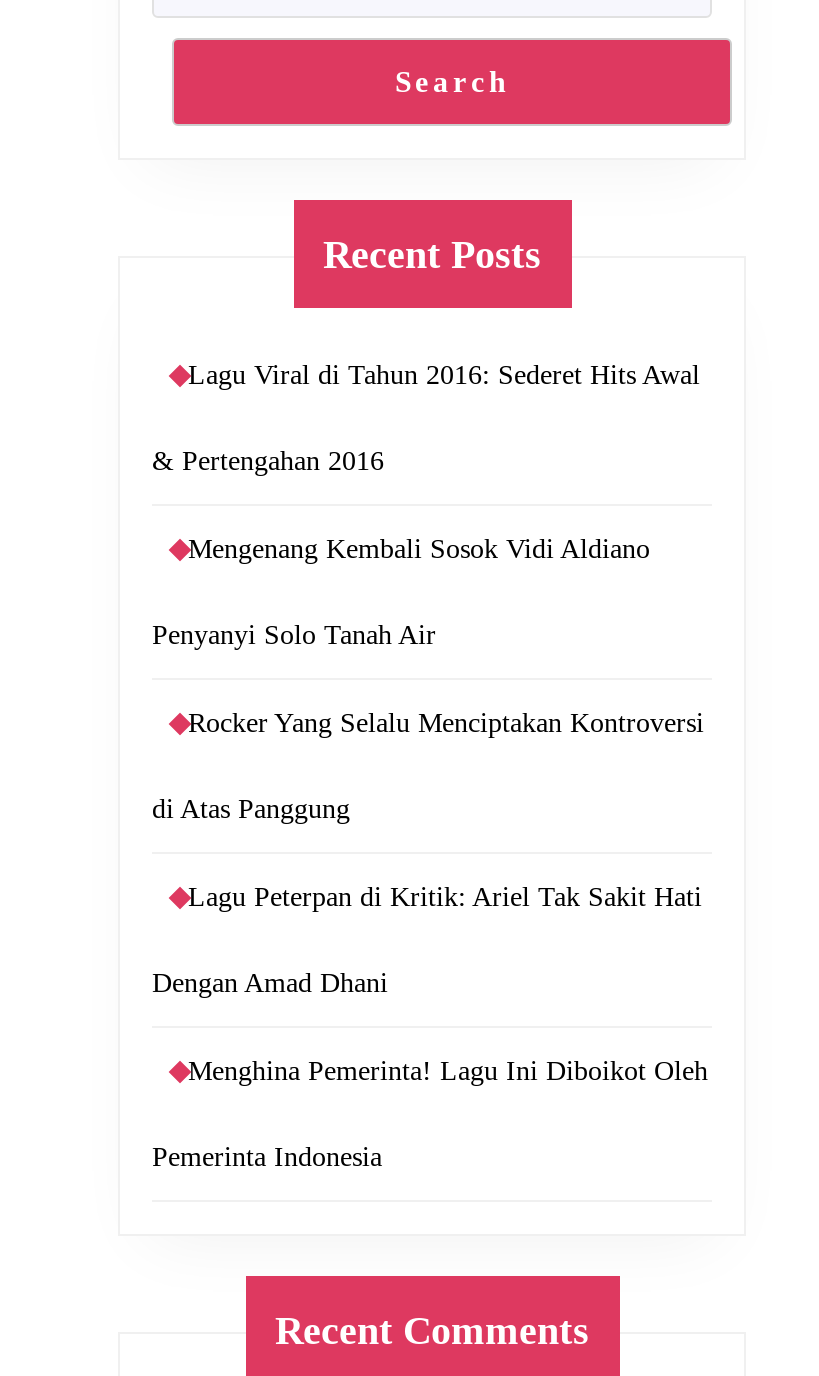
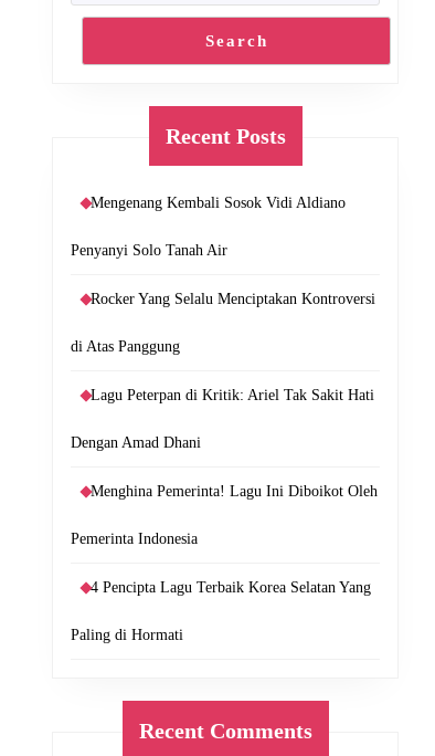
[152,360,700,476] Lagu Viral di Tahun 2016: Sederet Hits Awal | & Pertengahan 2016 -> none
moved [152,534,708,1172] -> [71,195,378,547]: Mengenang Kembali Sosok Vidi Aldiano | Penyanyi Solo Tanah Air | Rocker Yang Selalu Menciptakan Kontroversi | di Atas Panggung | Lagu Peterpan di Kritik: Ariel Tak Sakit Hati | Dengan Amad Dhani | Menghina Pemerinta! Lagu Ini Diboikot Oleh | Pemerinta Indonesia
none -> [71,579,371,643] 4 Pencipta Lagu Terbaik Korea Selatan Yang | Paling di Hormati

